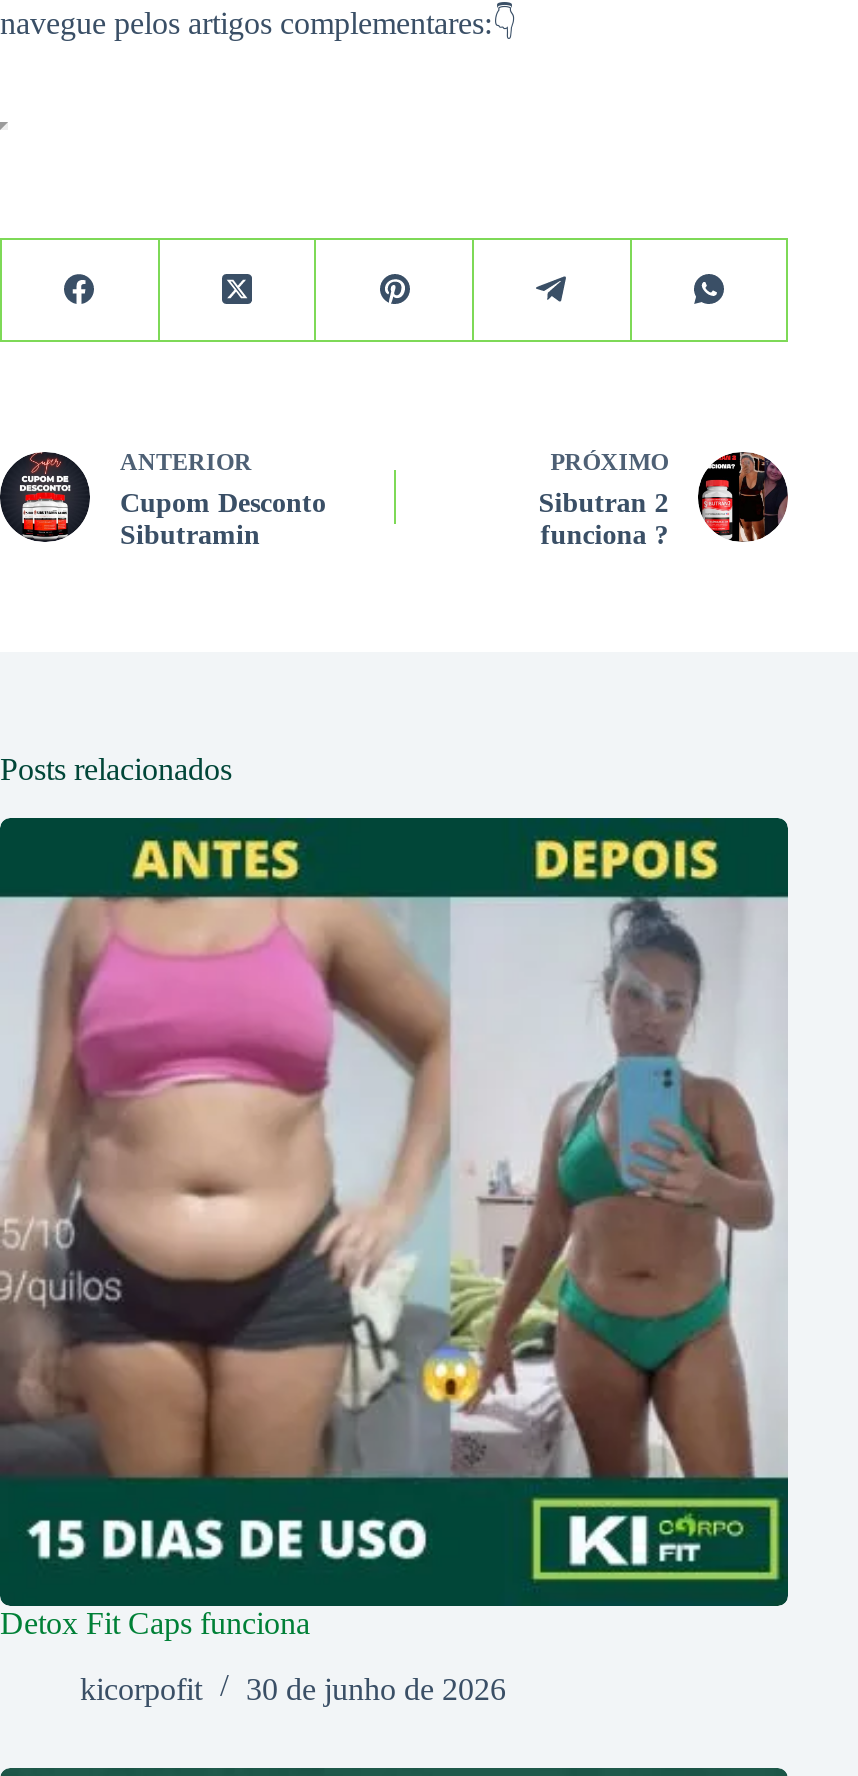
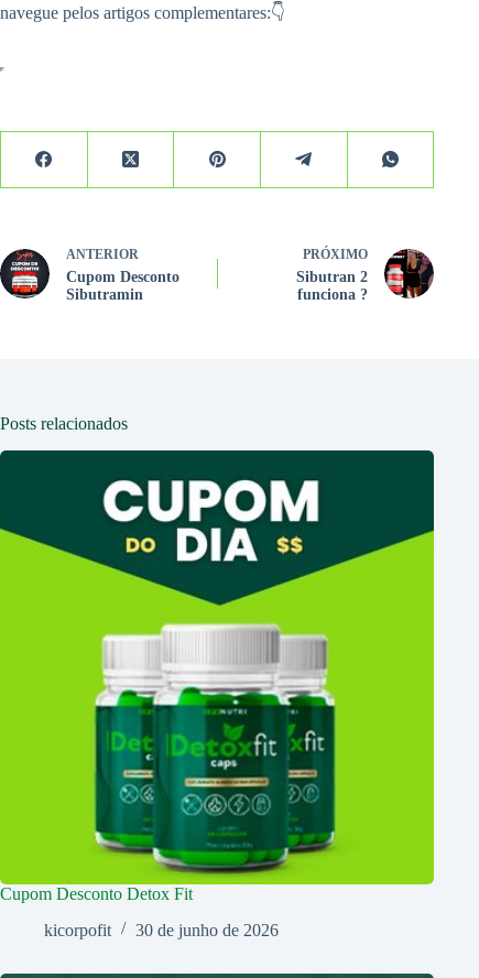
[0,838,790,1640] [image] | Detox Fit Caps funciona -> [0,463,435,903] [image] | Cupom Desconto Detox Fit

